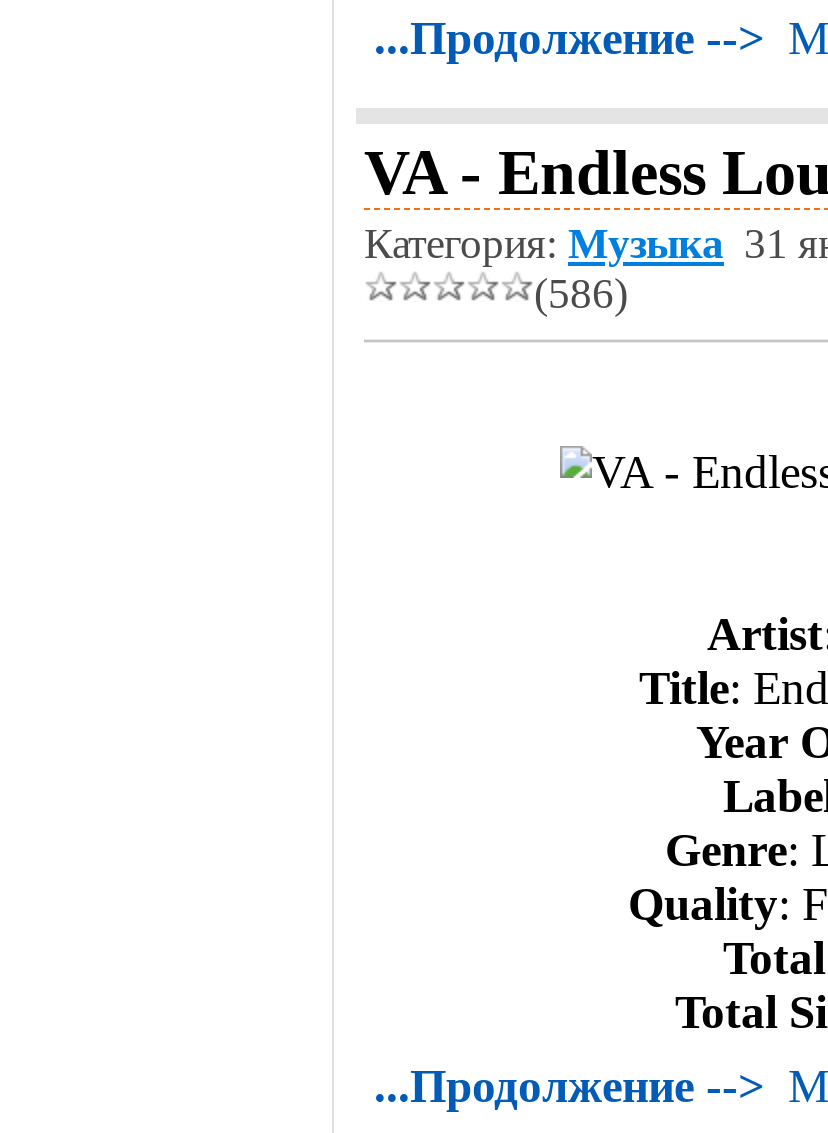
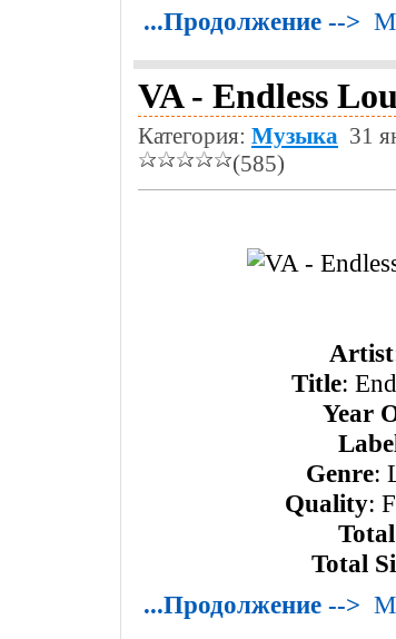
[534,270,628,318] (586) -> [232,150,285,177] (585)

